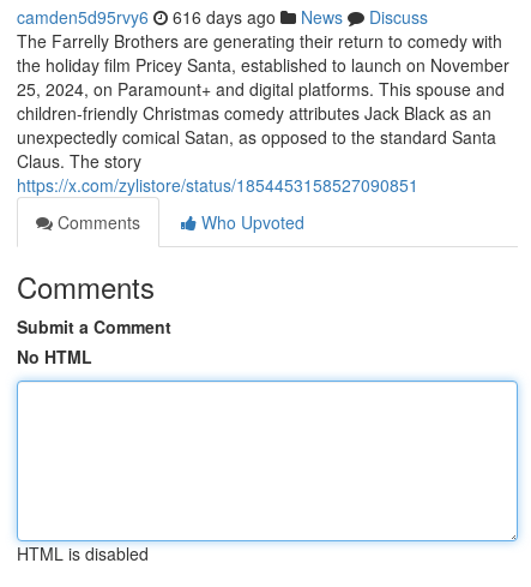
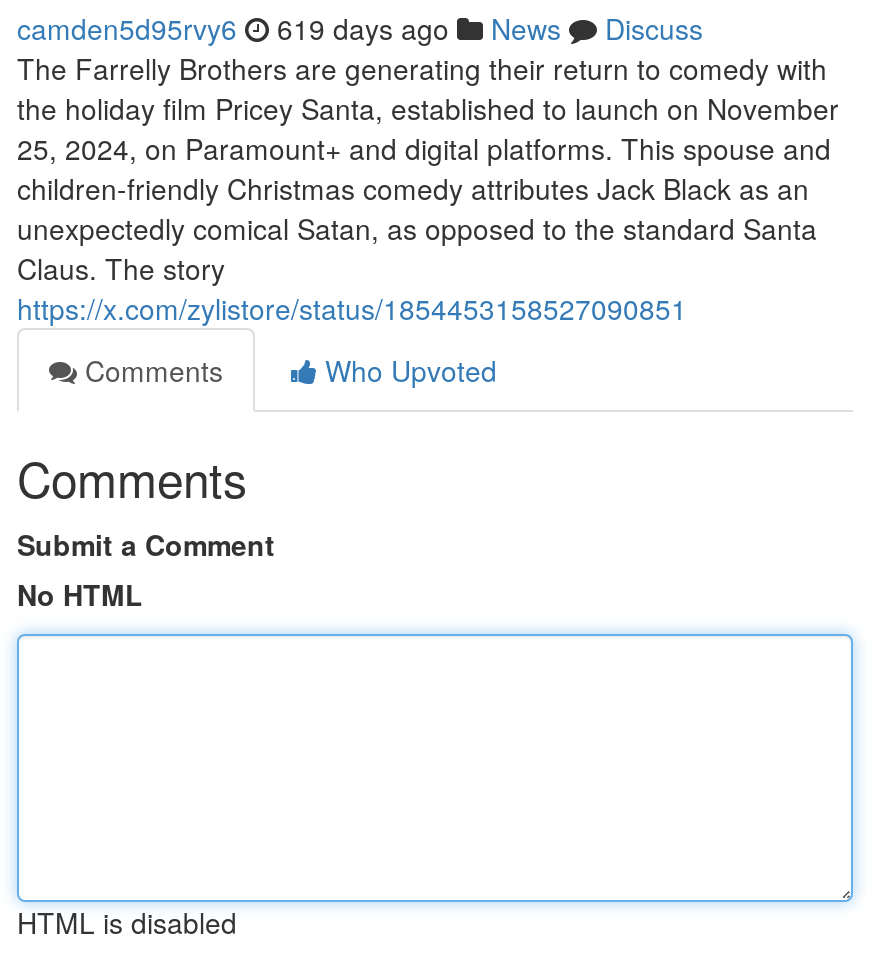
[17,5,428,29] camden5d95rvy6 616 days ago News Discuss -> [17,8,703,48] camden5d95rvy6 619 days ago News Discuss

